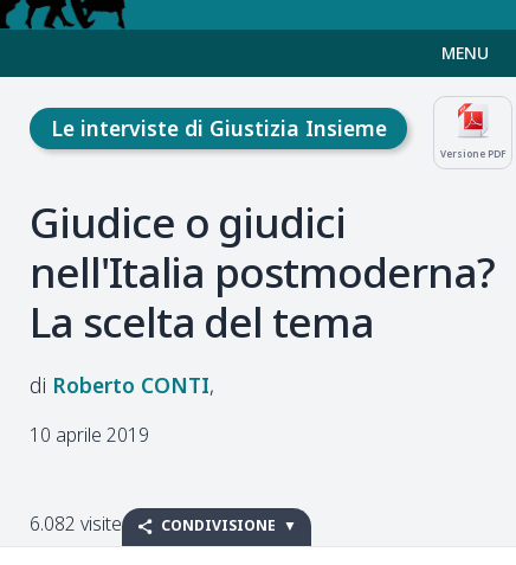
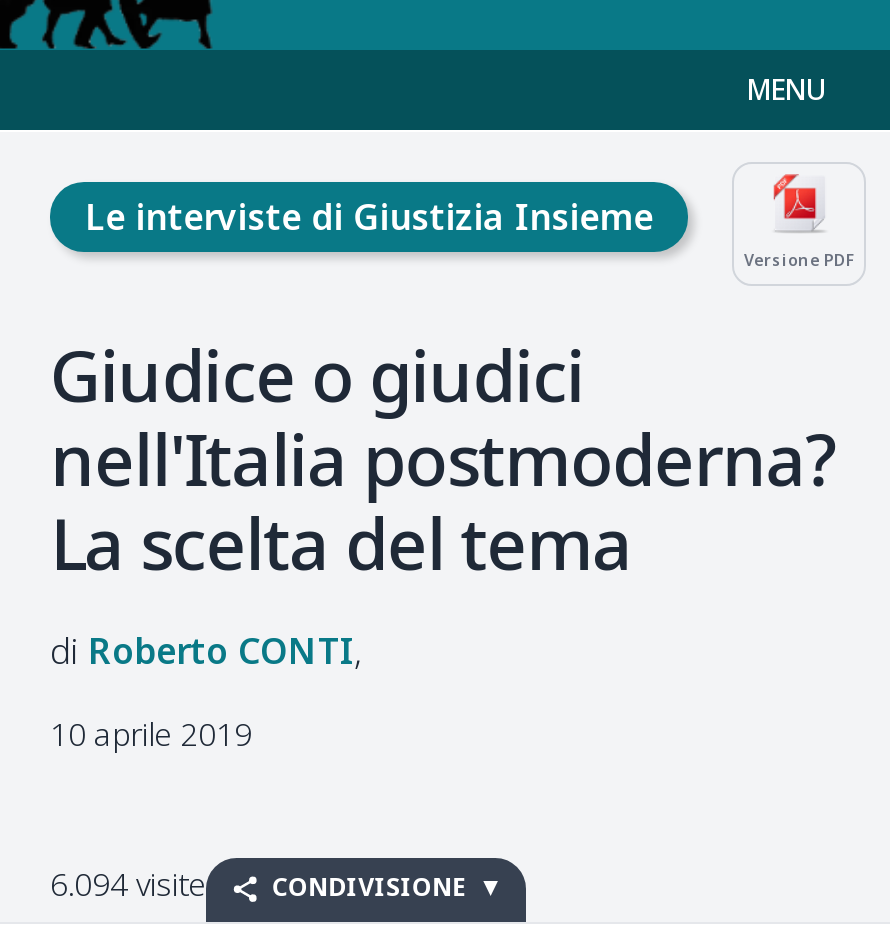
[30,510,276,536] 6.082 visite CONDIVISIONE -> [50,862,466,906] 6.094 visite CONDIVISIONE

